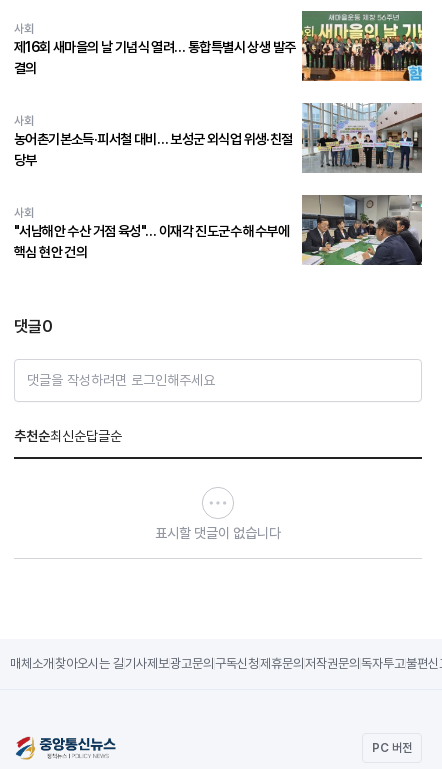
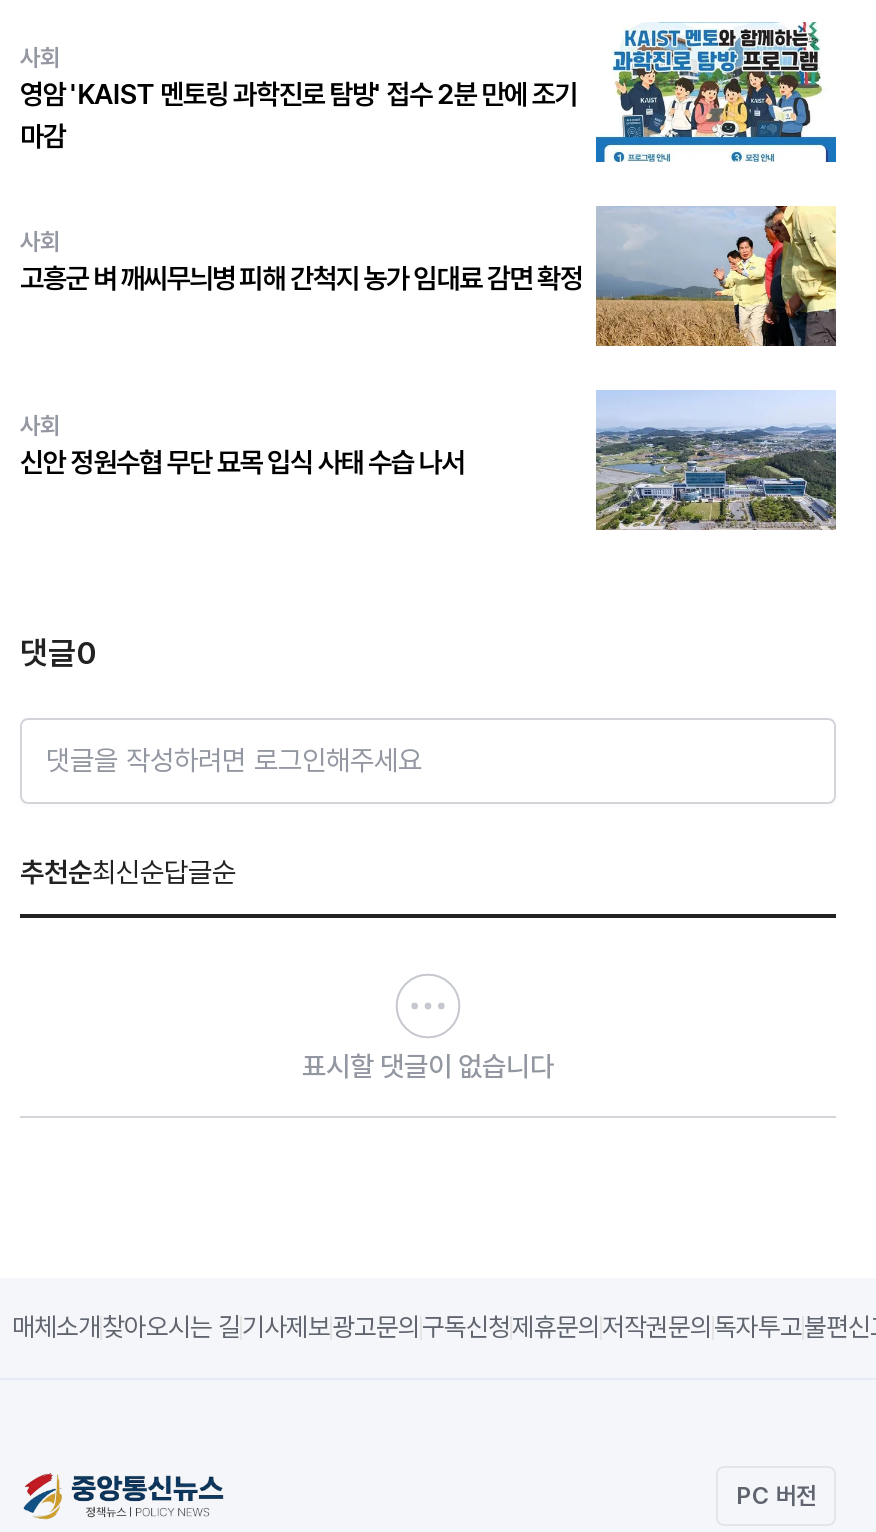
[14,10,423,82] [image] | 제16회 새마을의 날 기념식 열려… 통합특별시 상생 발주 | 결의 -> [20,22,836,164] [image] | 영암 'KAIST 멘토링 과학진로 탐방' 접수 2분 만에 조기 | 마감
[14,103,423,174] [image] | 농어촌기본소득·피서철 대비… 보성군 외식업 위생·친절 | 당부 -> [20,204,838,348] [image] | 고흥군 벼 깨씨무늬병 피해 간척지 농가 임대료 감면 확정
[301,194,423,266] [image] -> [594,390,838,532] [image]
[14,223,289,260] "서남해안 수산 거점 육성"… 이재각 진도군수 해수부에 | 핵심 현안 건의 -> [20,446,464,478] 신안 정원수협 무단 묘목 입식 사태 수습 나서

